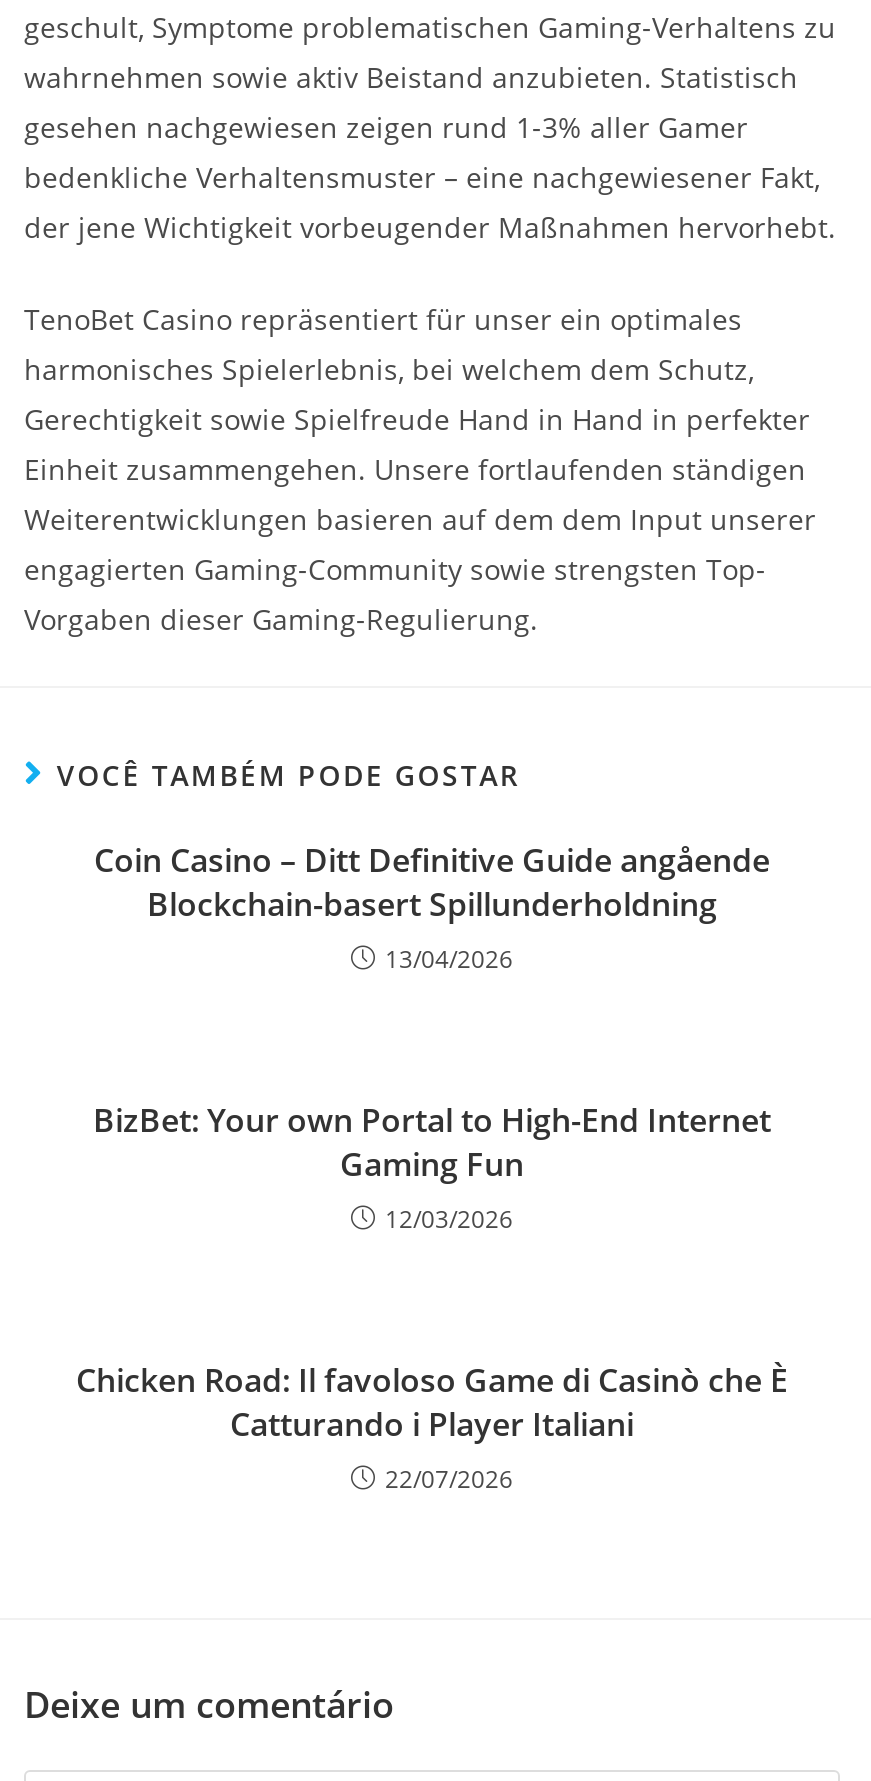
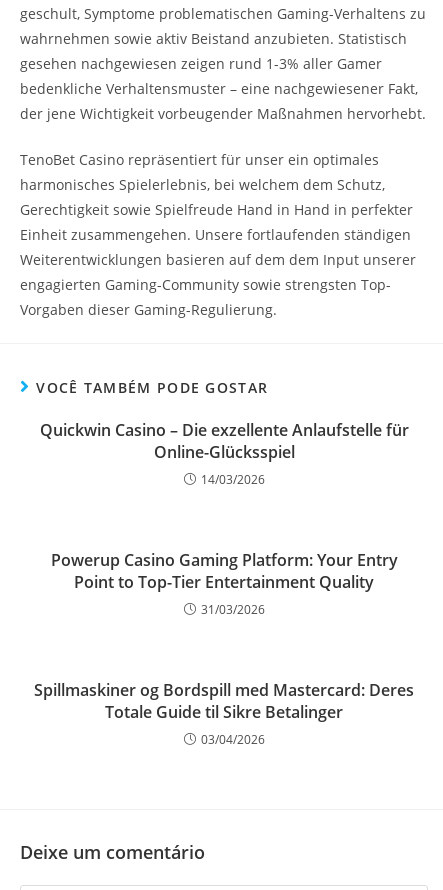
[94,839,770,977] Coin Casino – Ditt Definitive Guide angående | Blockchain-basert Spillunderholdning | 13/04/2026 -> [39,419,408,488] Quickwin Casino – Die exzellente Anlaufstelle für | Online-Glücksspiel | 14/03/2026
[93,1099,771,1237] BizBet: Your own Portal to High-End Internet | Gaming Fun | 12/03/2026 -> [50,549,397,618] Powerup Casino Gaming Platform: Your Entry | Point to Top-Tier Entertainment Quality | 31/03/2026
[76,1359,788,1497] Chicken Road: Il favoloso Game di Casinò che È | Catturando i Player Italiani | 22/07/2026 -> [34,679,414,748] Spillmaskiner og Bordspill med Mastercard: Deres | Totale Guide til Sikre Betalinger | 03/04/2026

